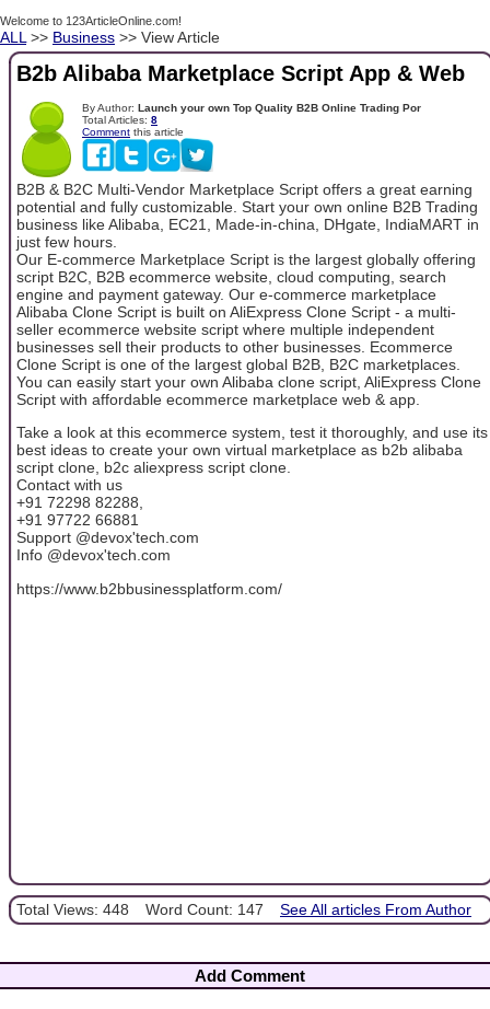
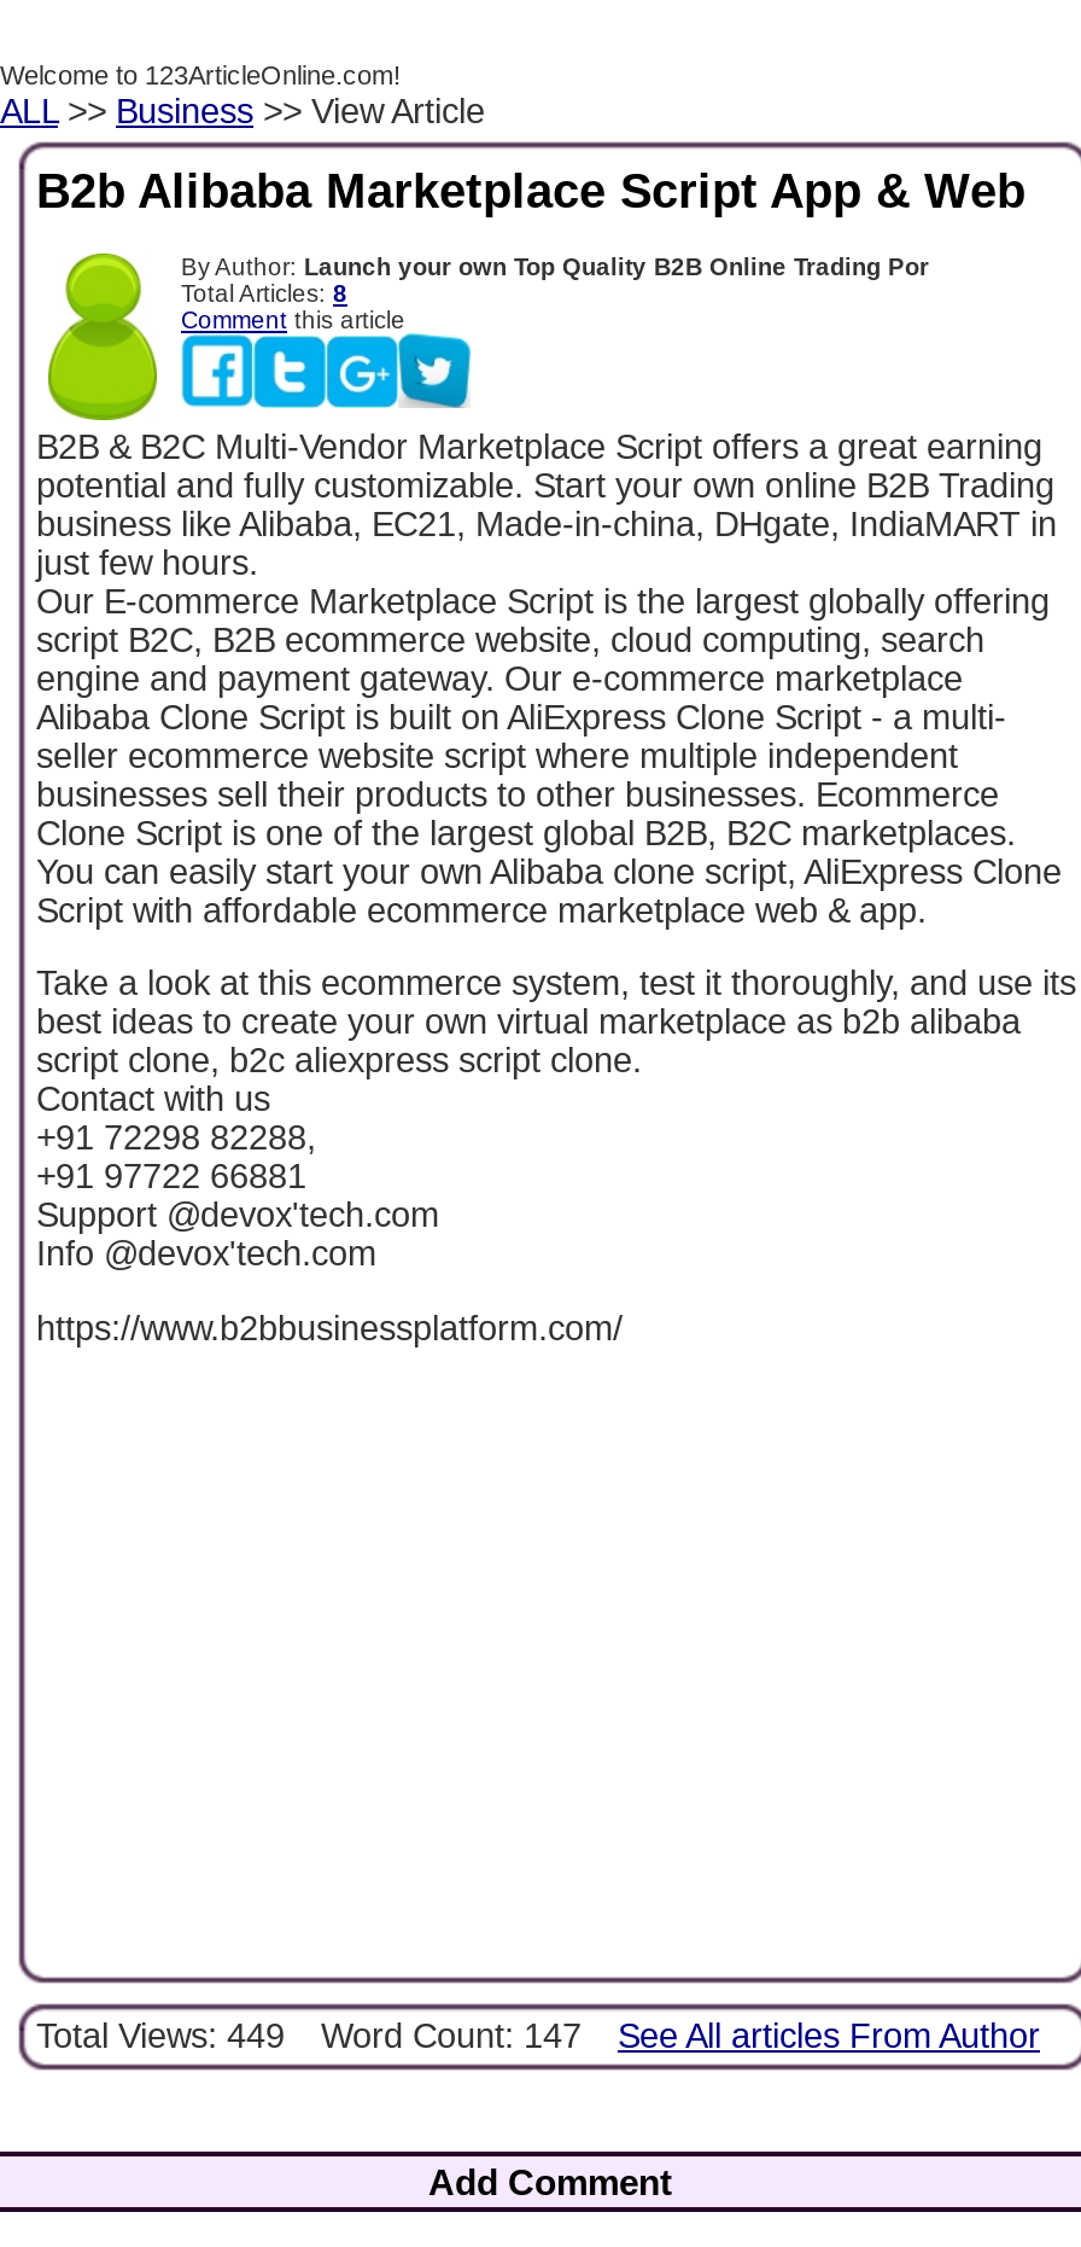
[16,901,471,918] Total Views: 448 Word Count: 147 See All articles From Author -> [36,2017,1040,2055] Total Views: 449 Word Count: 147 See All articles From Author

